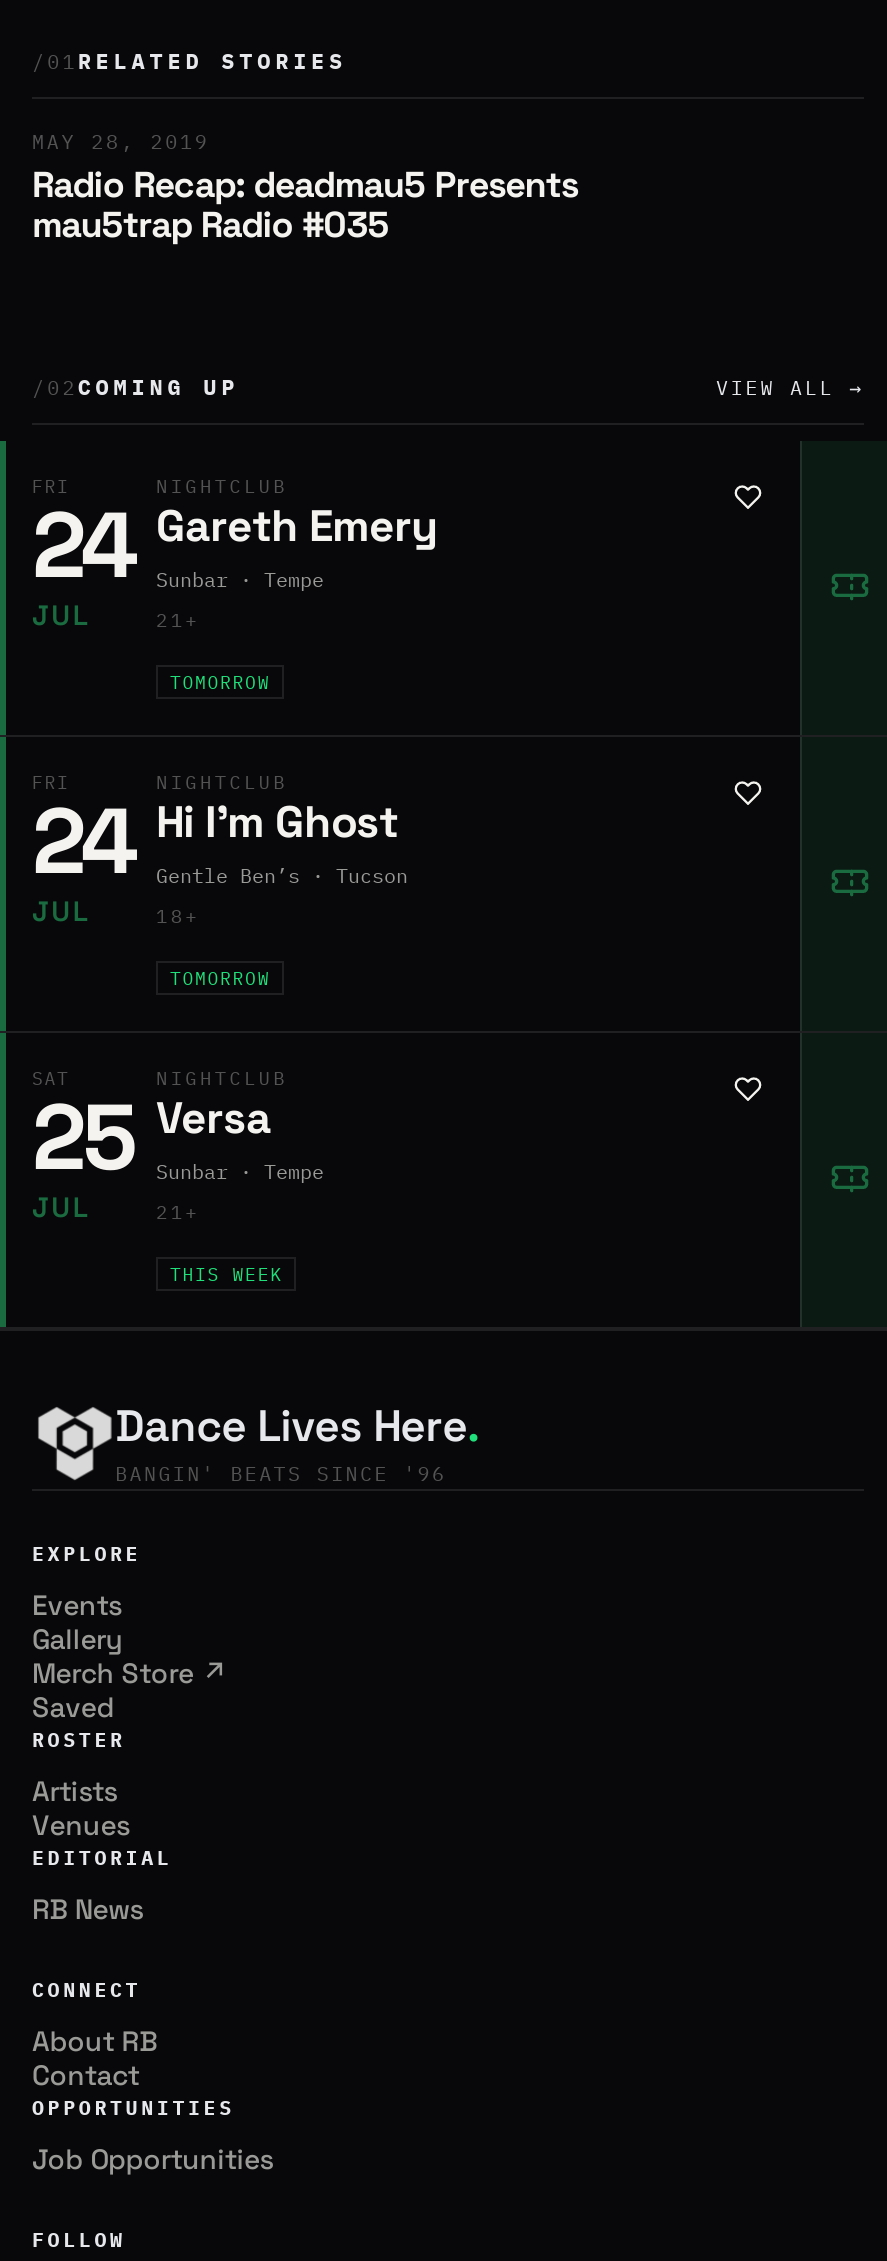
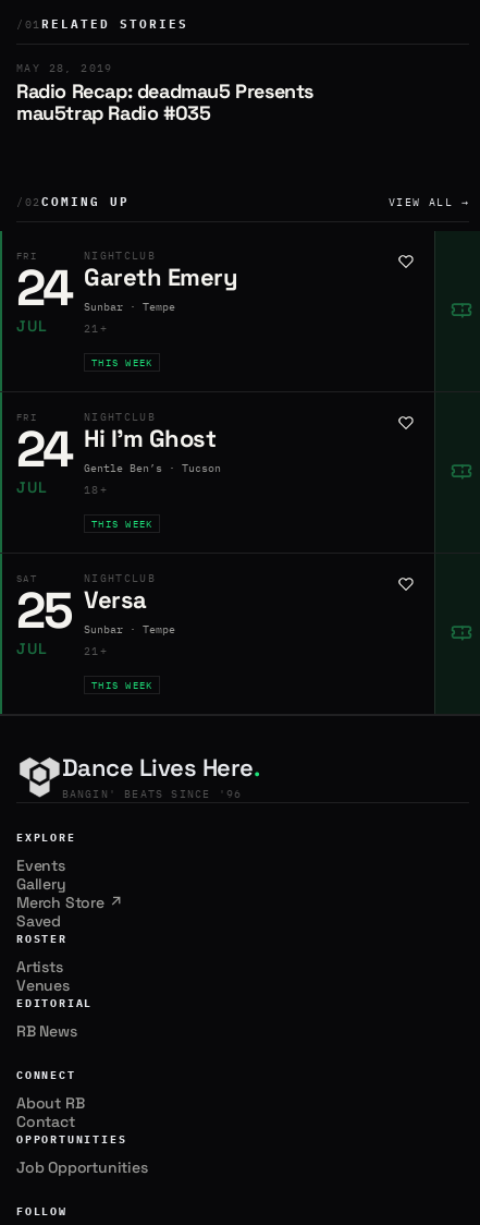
[170,670,270,692] TOMORROW -> [91,356,153,368] THIS WEEK
[170,966,270,988] TOMORROW -> [91,517,153,529] THIS WEEK

